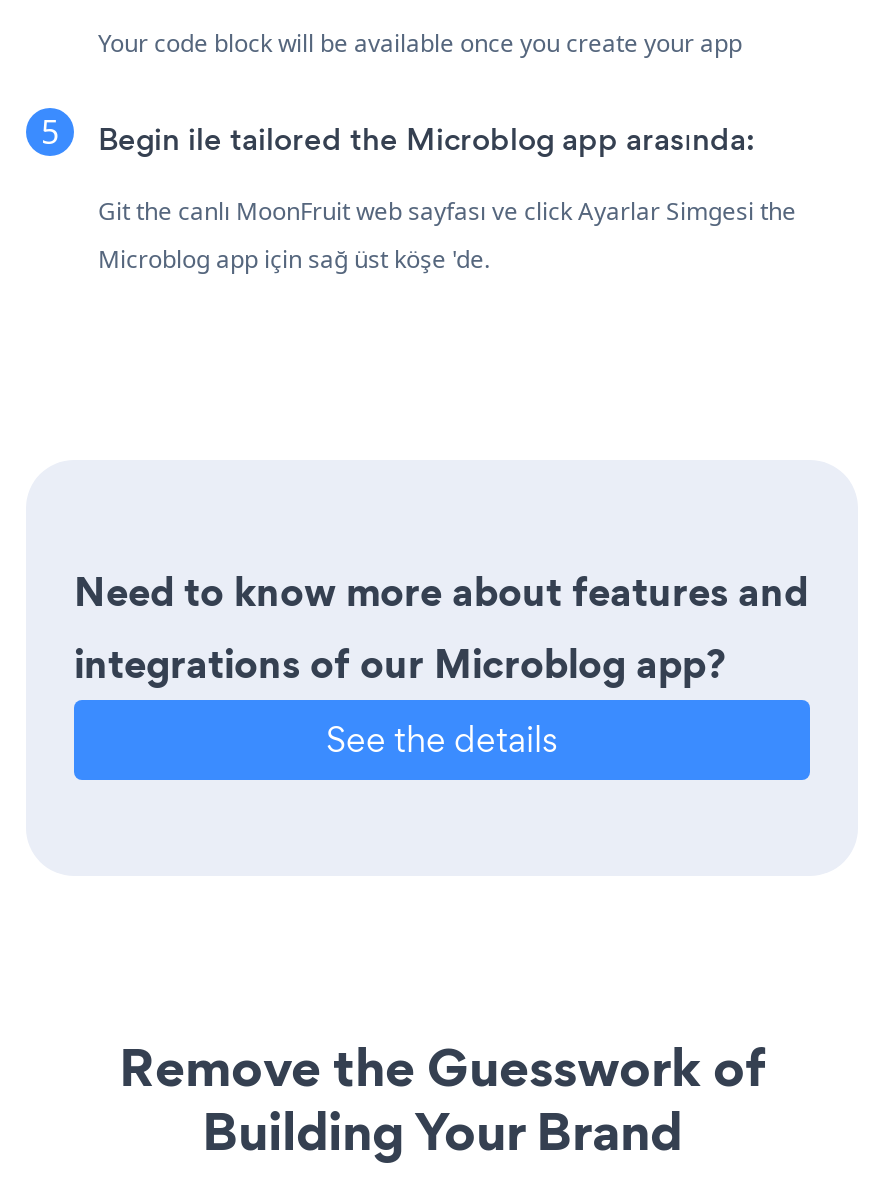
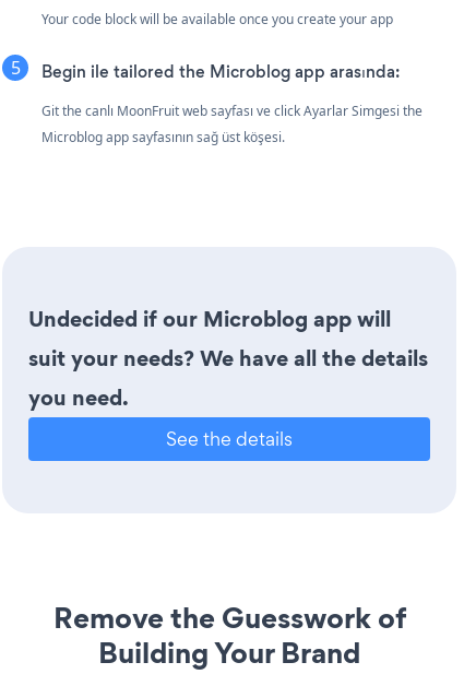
[98,241,490,275] Microblog app için sağ üst köşe 'de. -> [41,127,285,146] Microblog app sayfasının sağ üst köşesi.
[74,563,808,691] Need to know more about features and | integrations of our Microblog app? -> [28,303,428,413] Undecided if our Microblog app will | suit your needs? We have all the details | you need.

